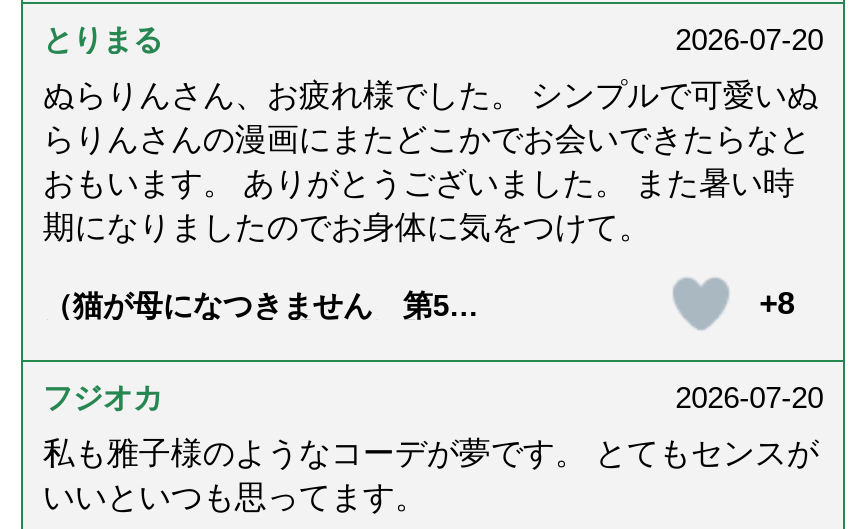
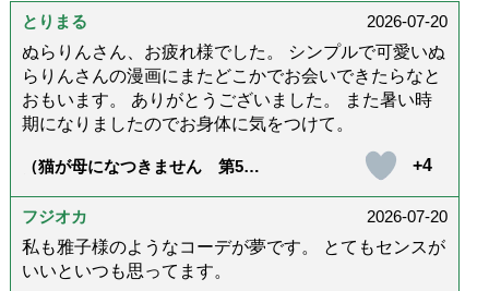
[759,286,795,320] +8 -> [413,156,432,175] +4

